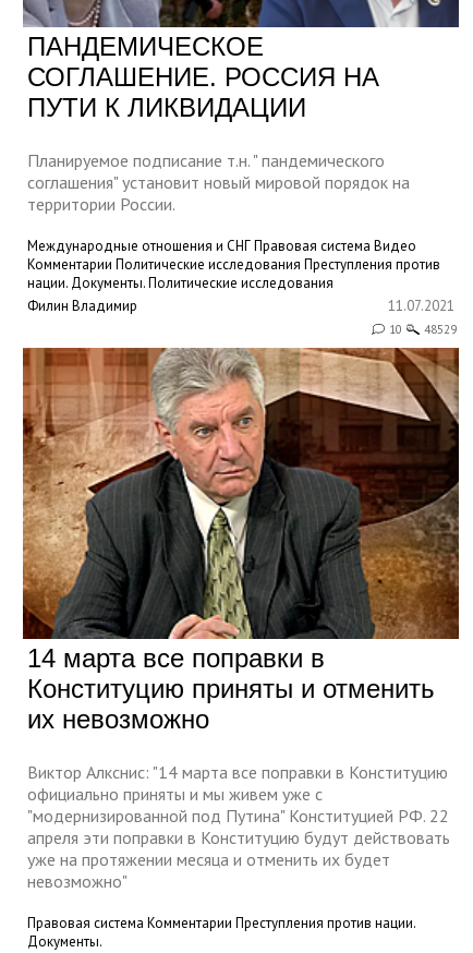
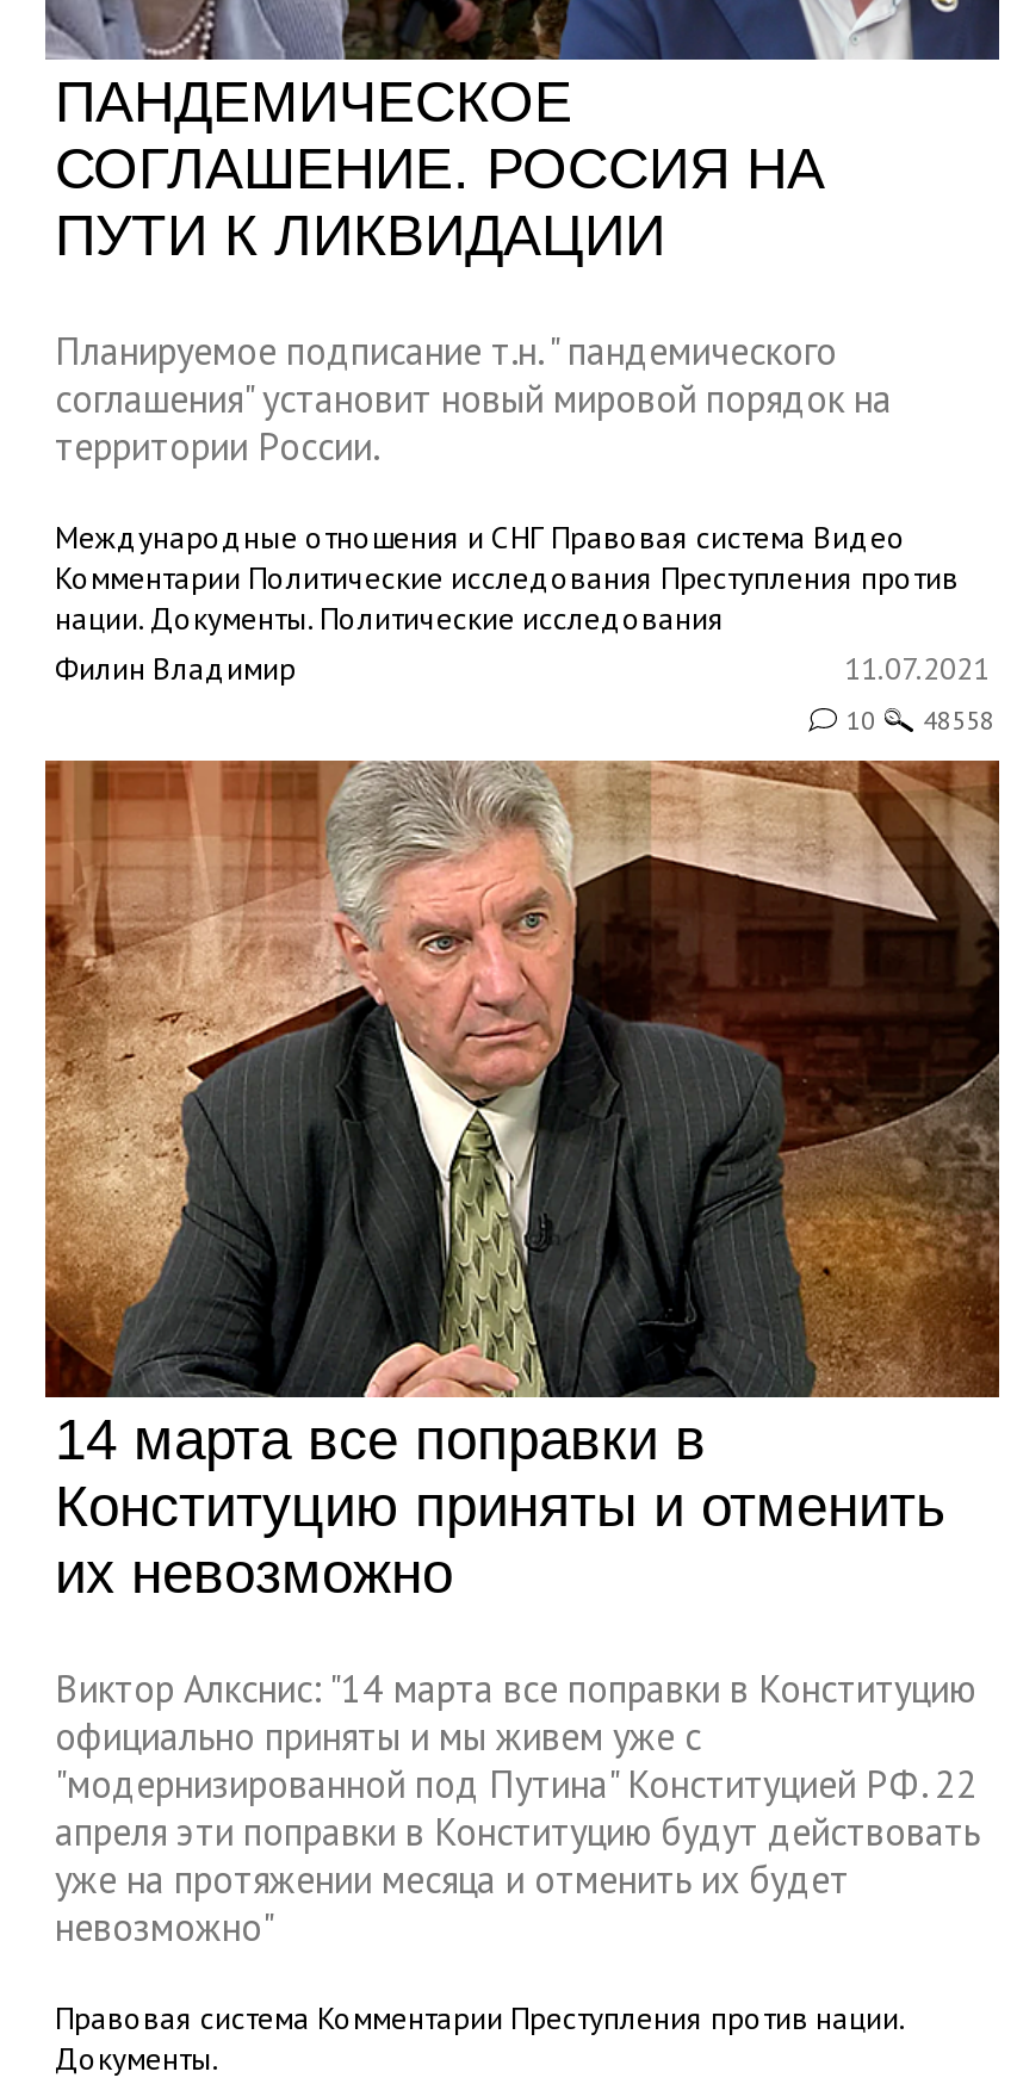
[389,322,457,337] 10 48529 -> [847,704,994,737] 10 48558

